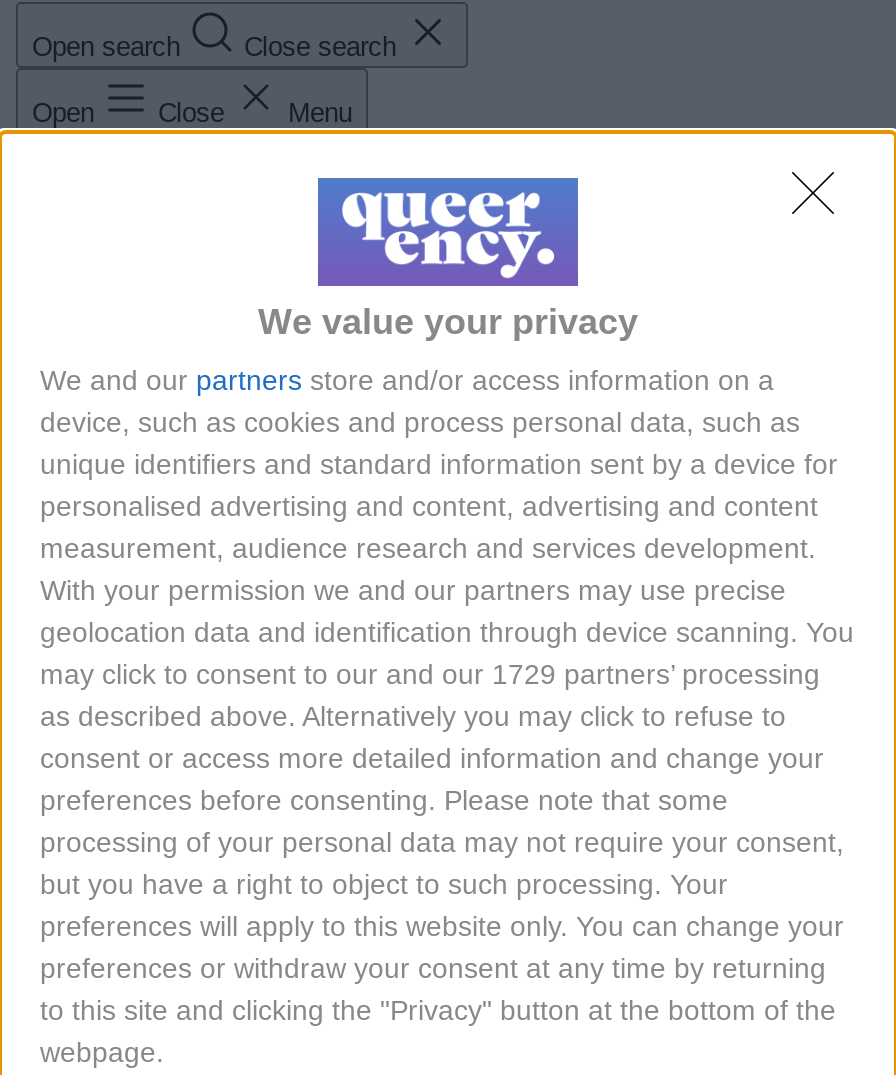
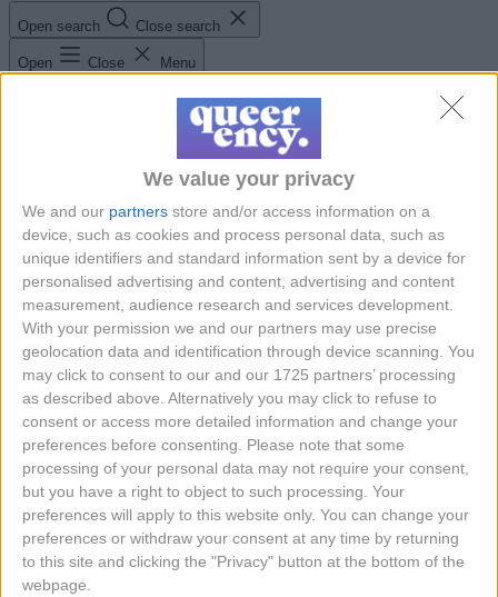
[40,658,820,690] may click to consent to our and our 1729 partners’ processing -> [22,366,456,383] may click to consent to our and our 1725 partners’ processing

